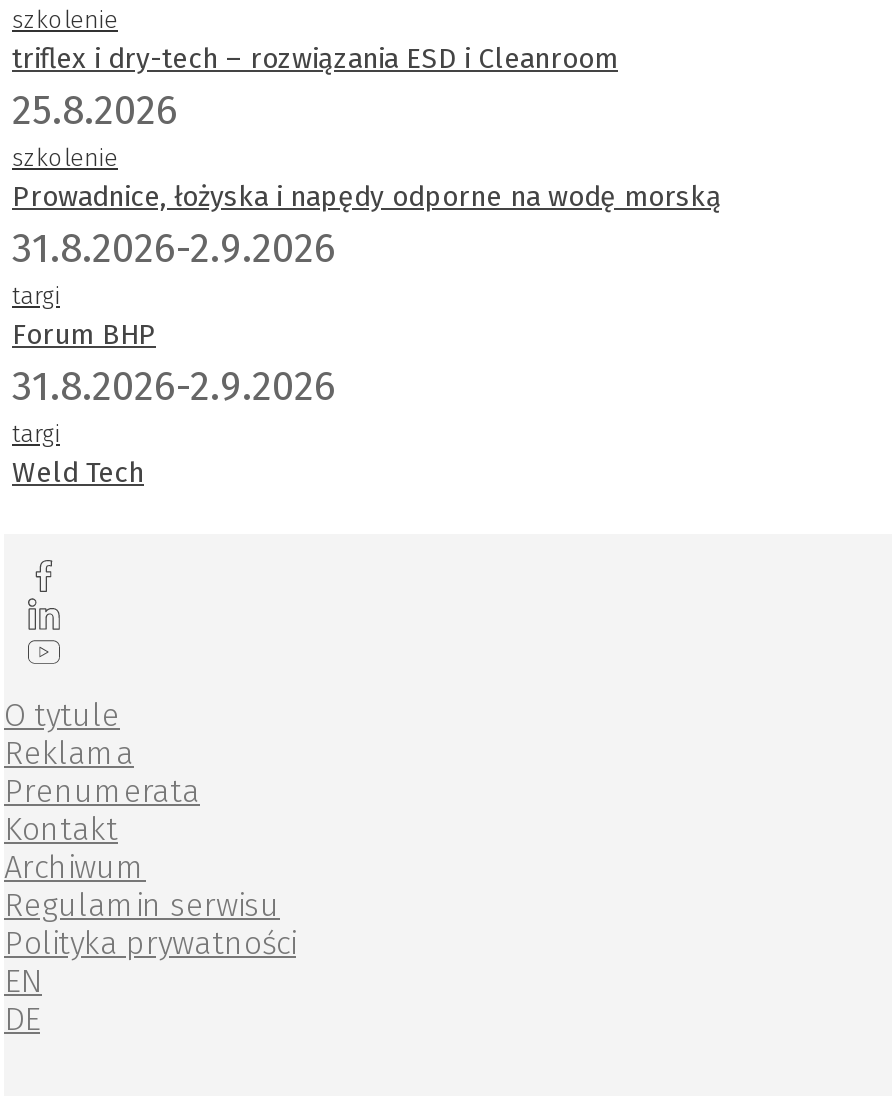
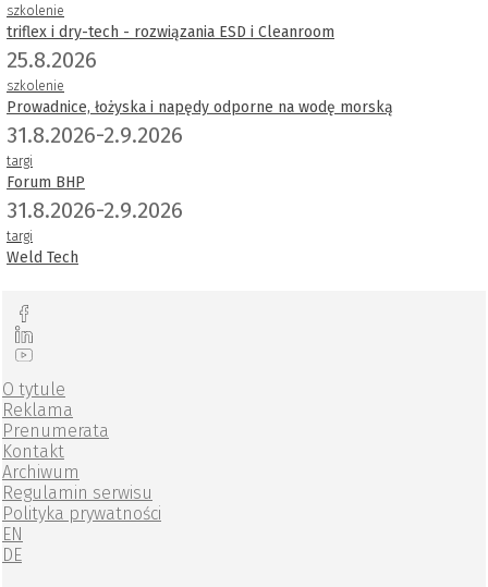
[12,42,618,76] triflex i dry-tech – rozwiązania ESD i Cleanroom -> [7,23,334,41] triflex i dry-tech - rozwiązania ESD i Cleanroom

